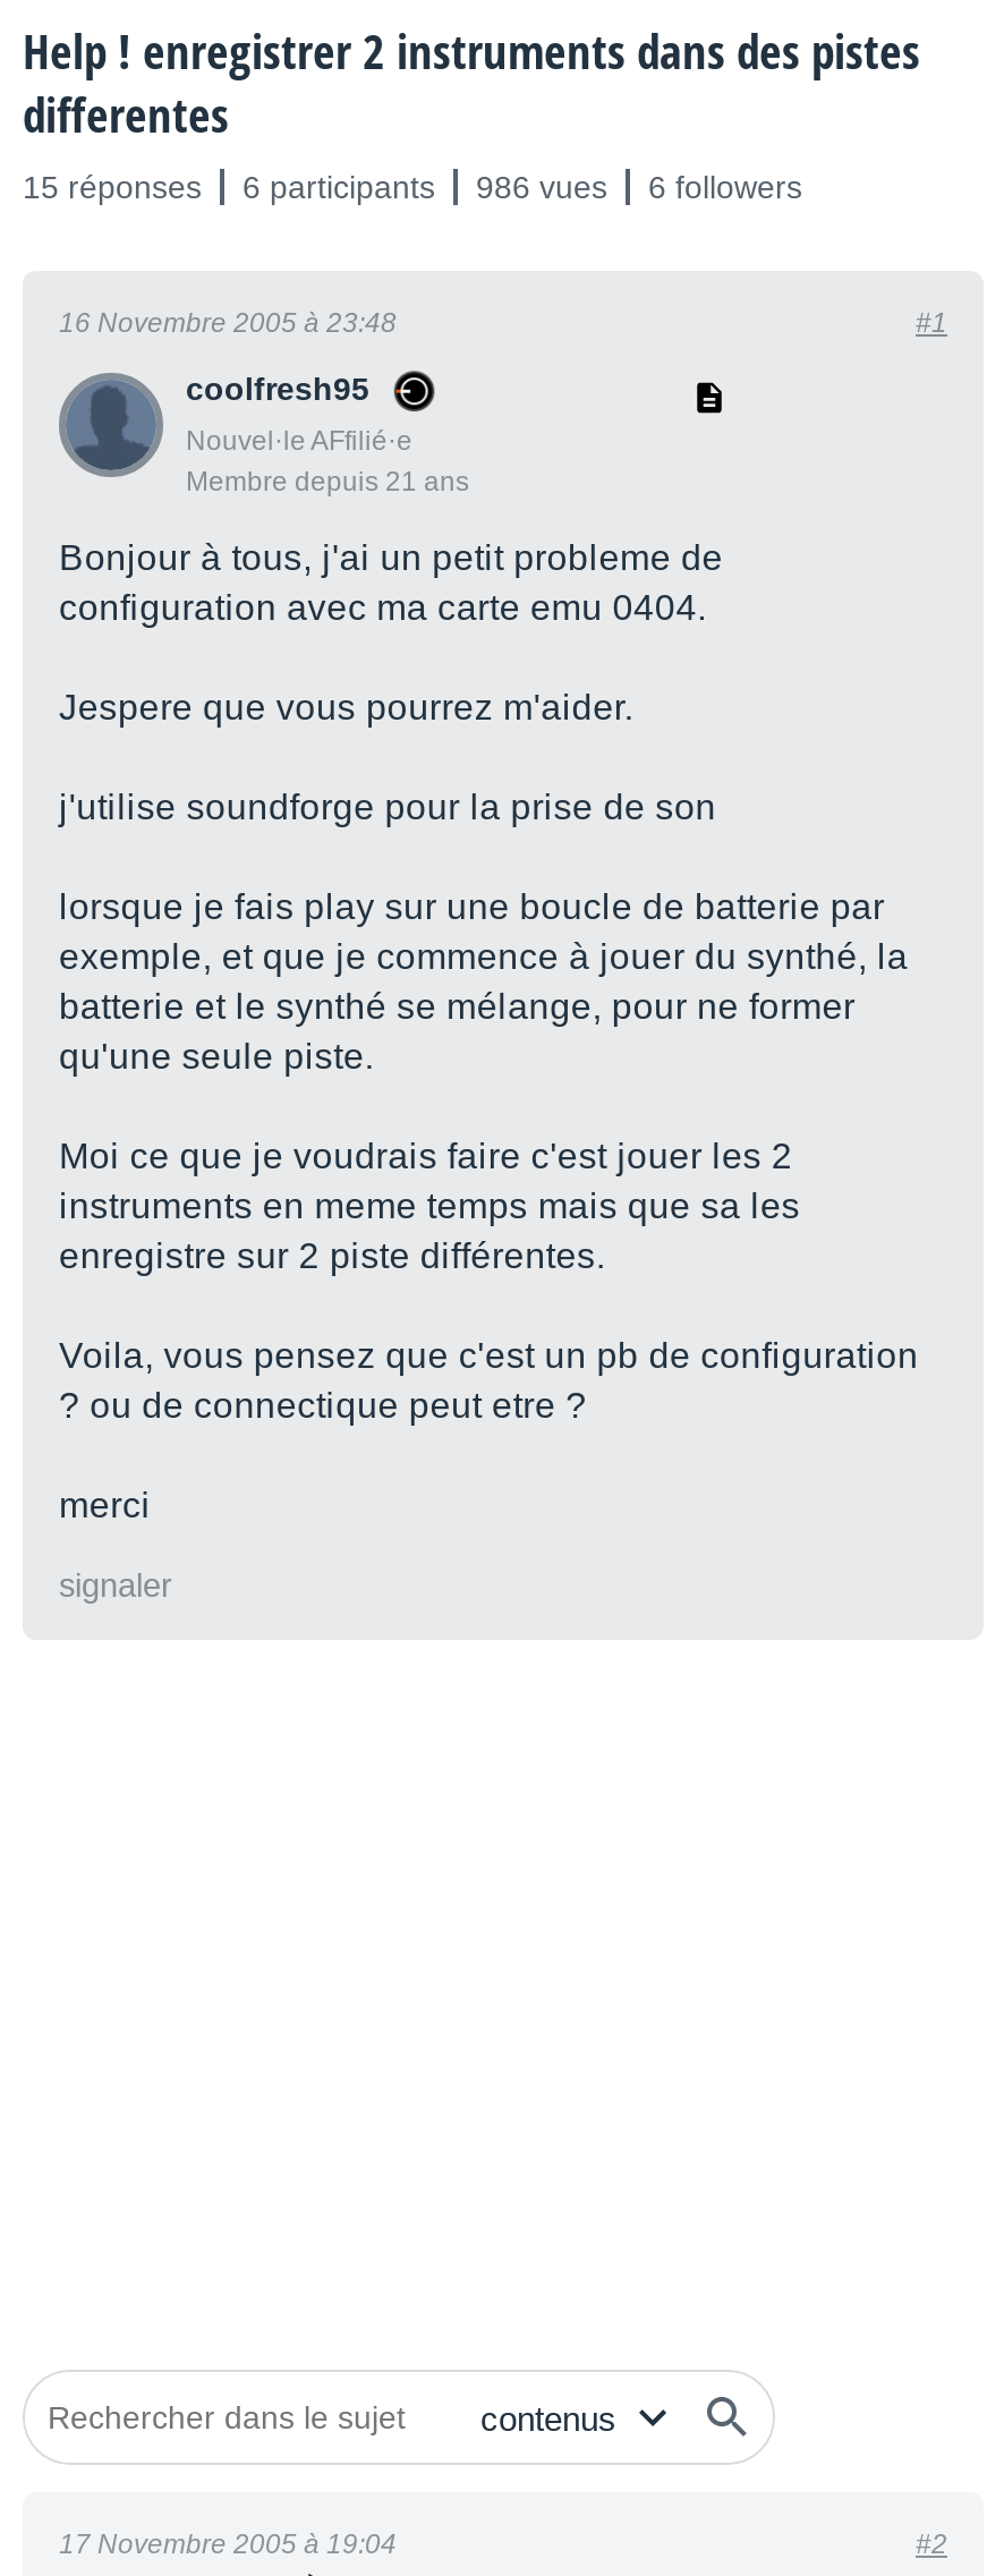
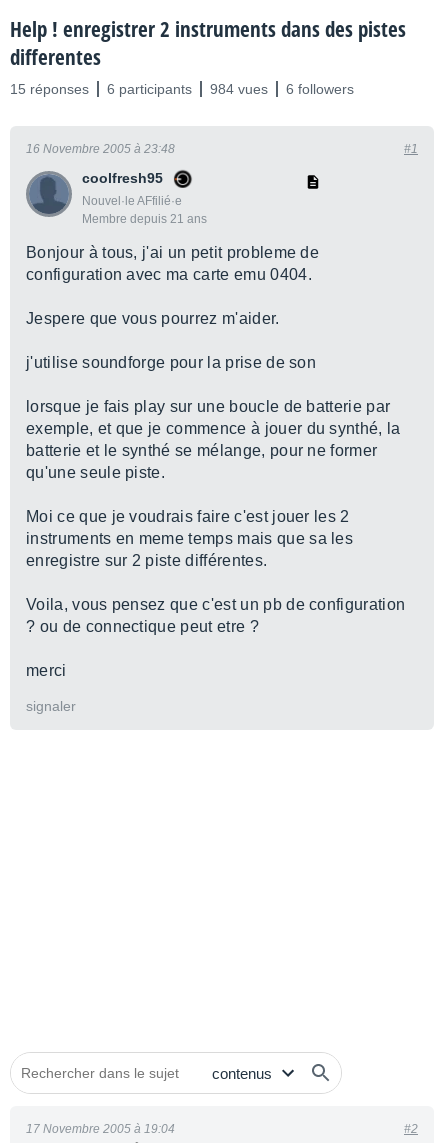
[23,169,802,205] 15 réponses 6 participants 986 vues 6 followers -> [10,81,354,97] 15 réponses 6 participants 984 vues 6 followers

